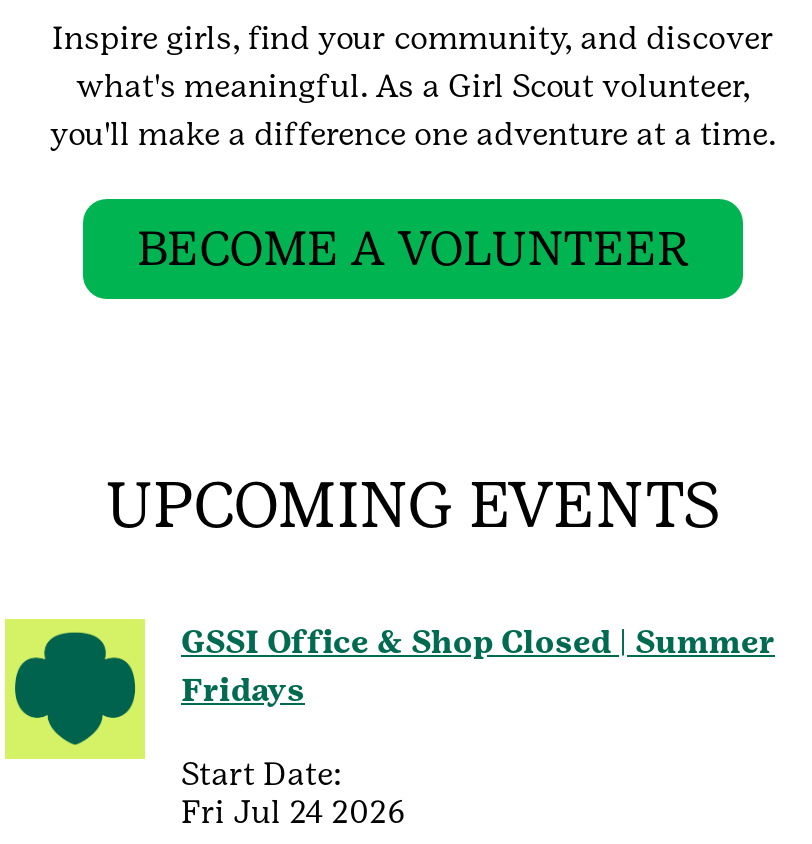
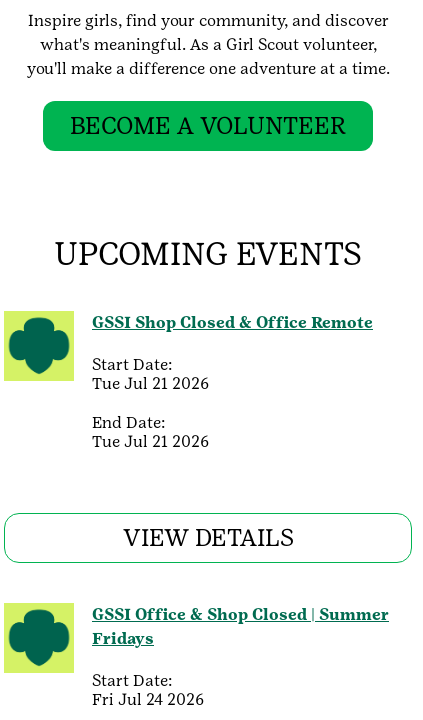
none -> [92,313,373,552] GSSI Shop Closed & Office Remote | Start Date: | Tue Jul 21 2026 | End Date: | Tue Jul 21 2026 | VIEW DETAILS

